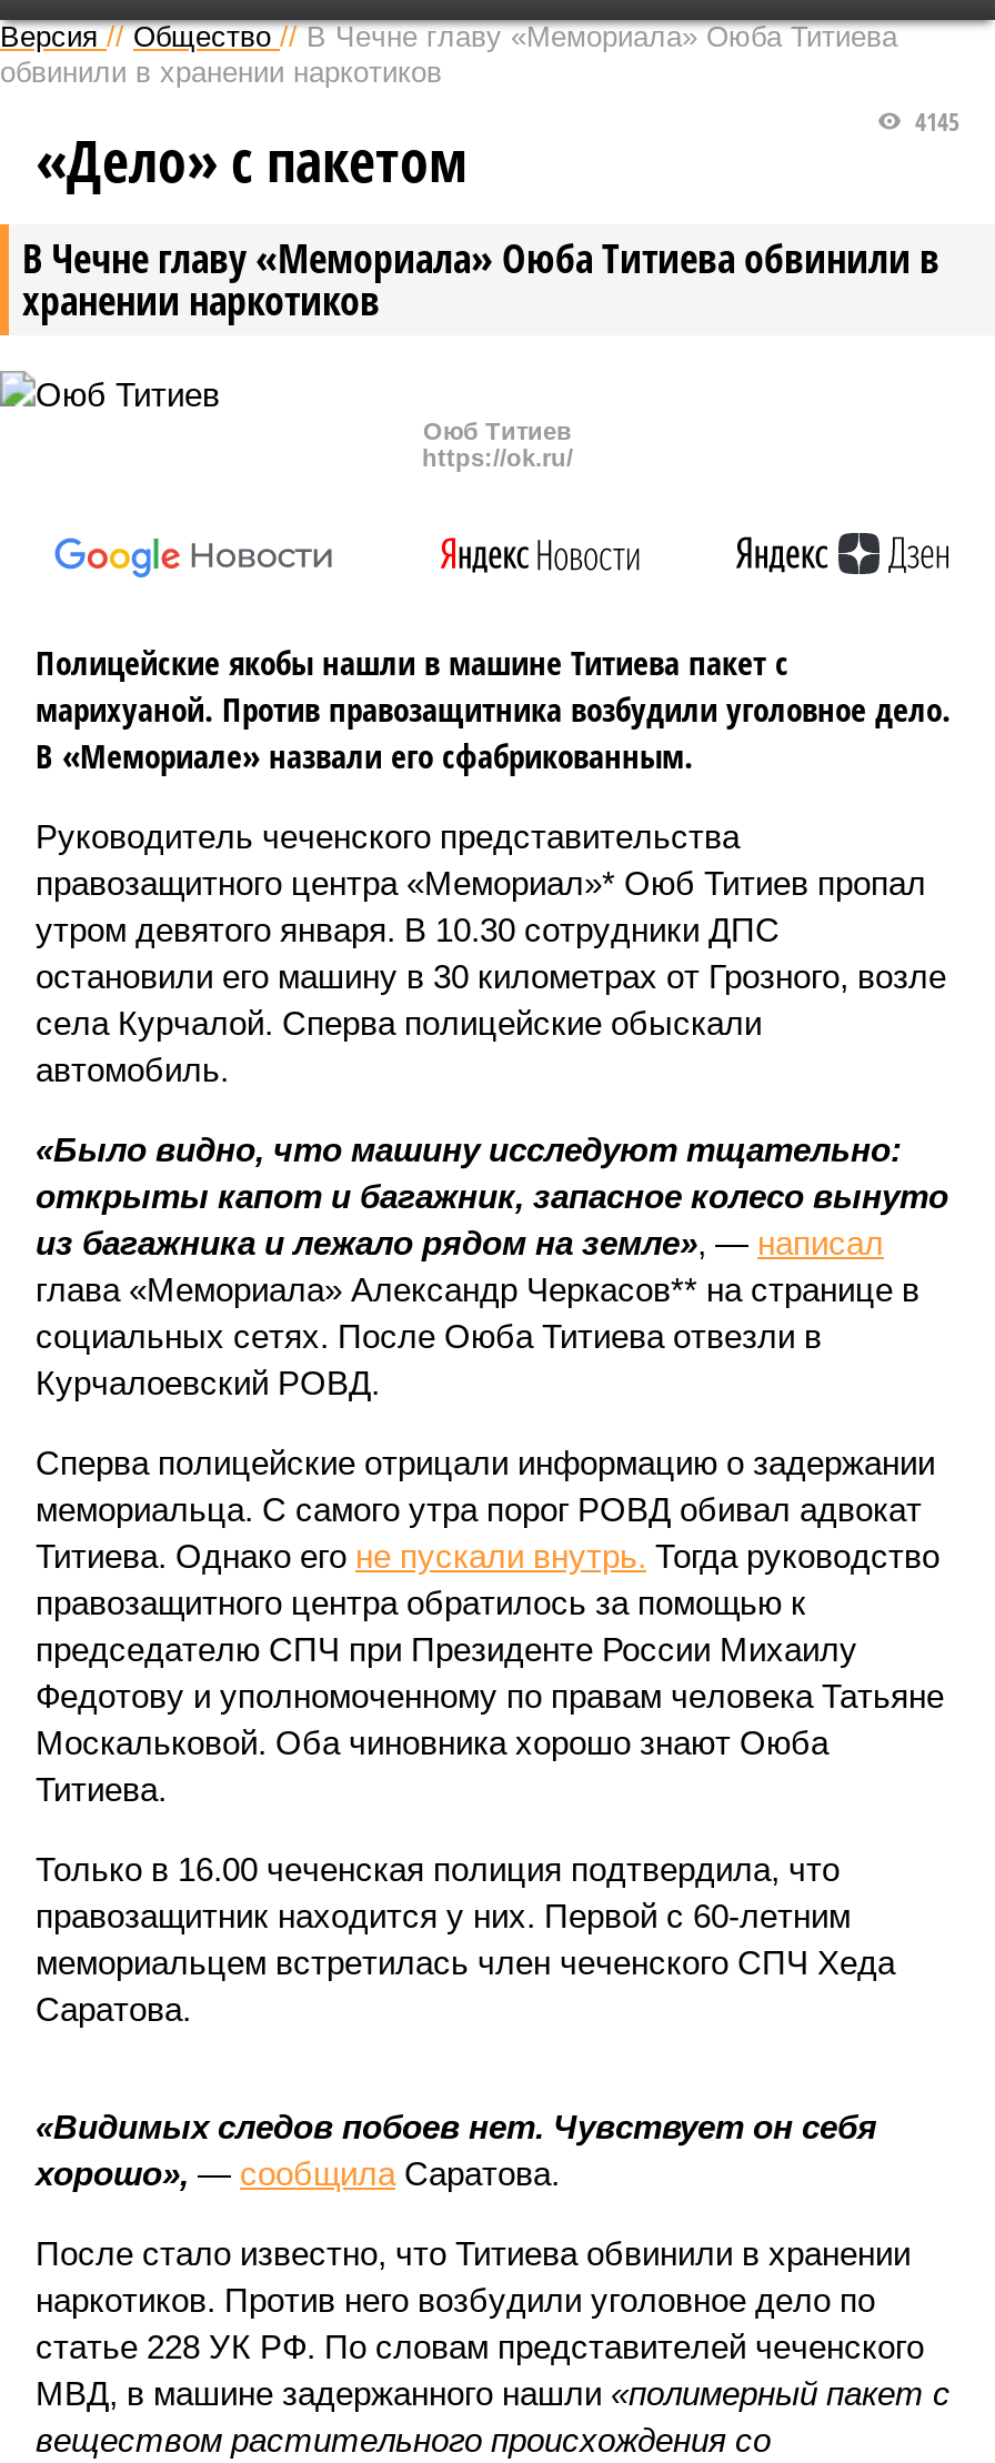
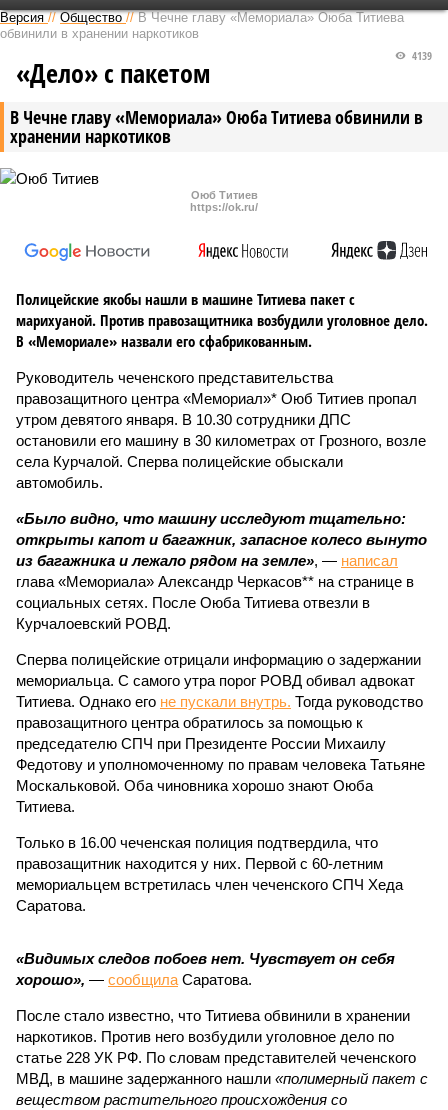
[908,104,959,138] 4145 -> [409,48,432,63] 4139

